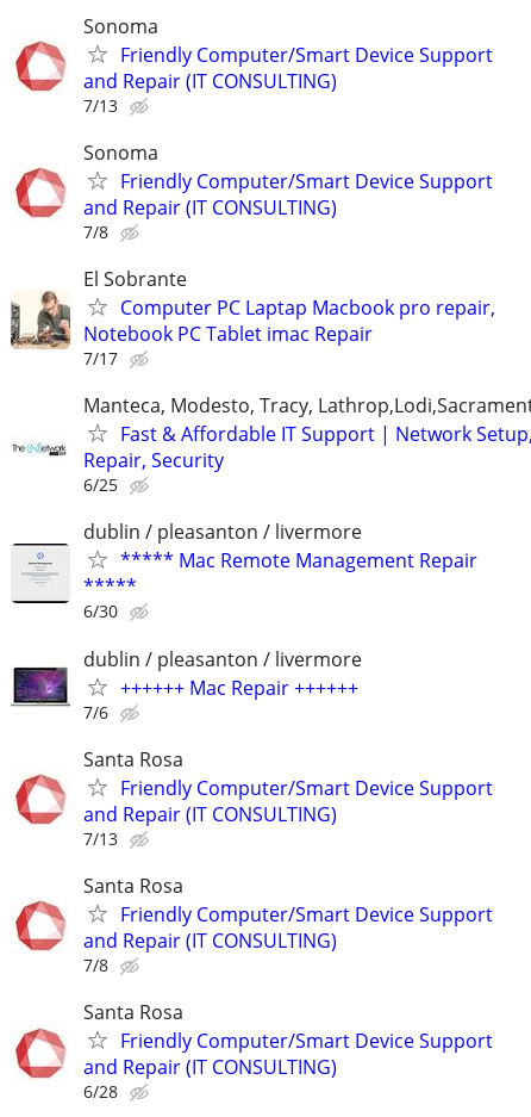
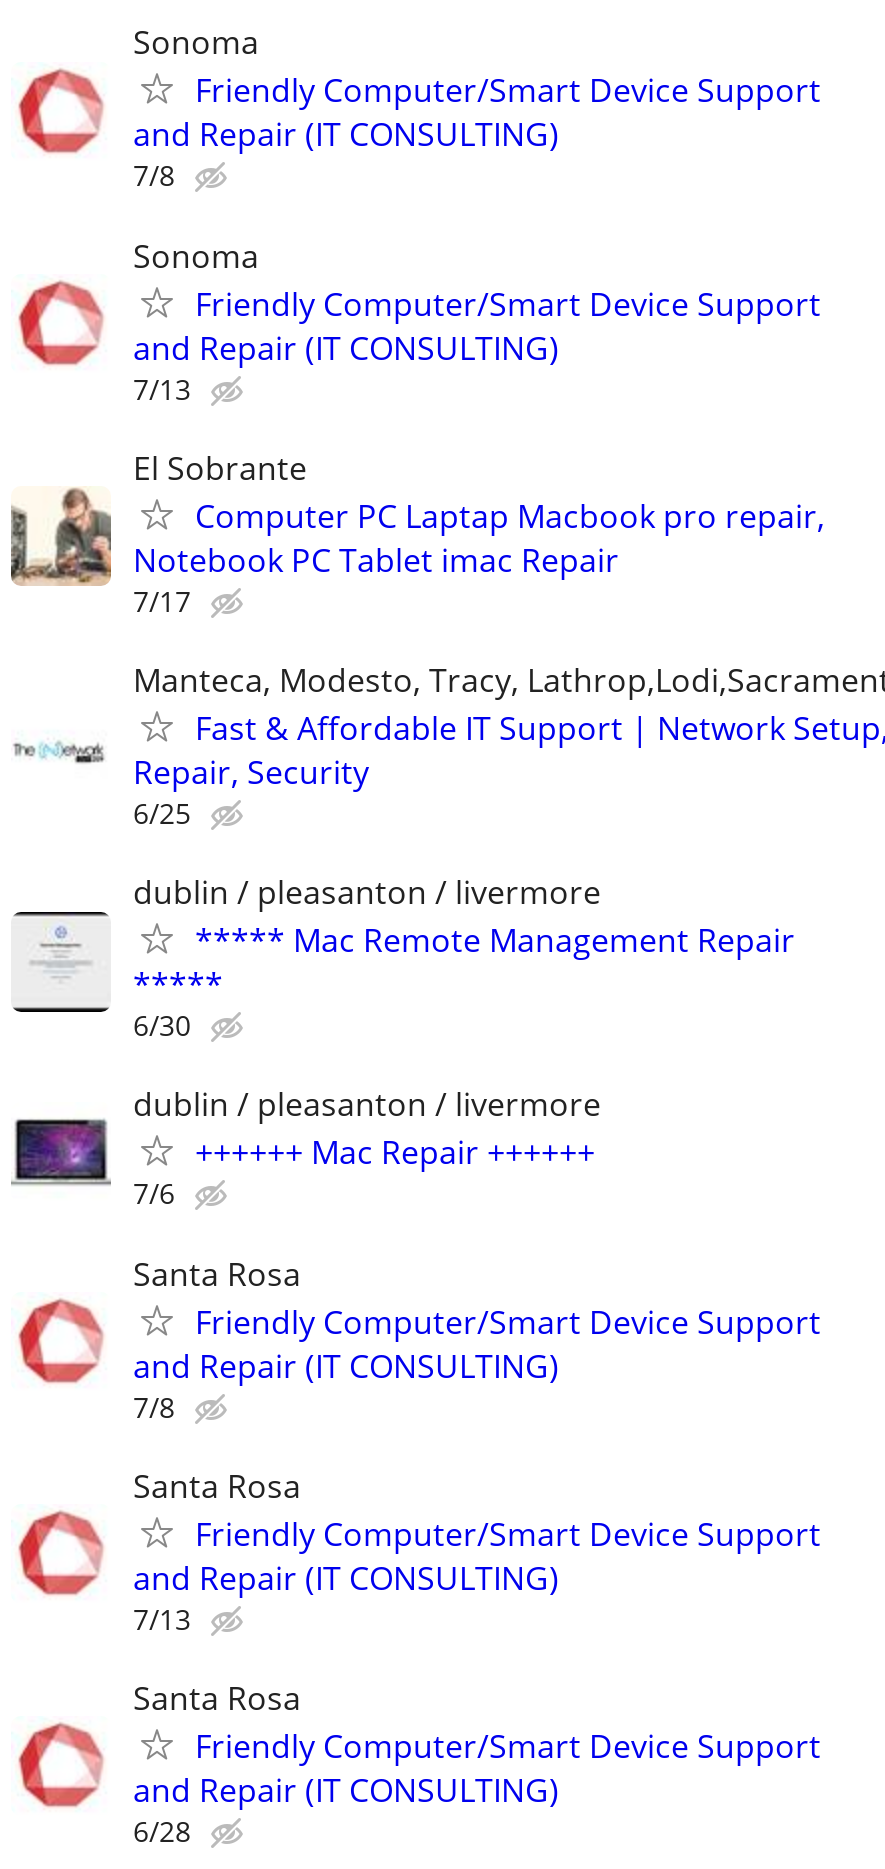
[83,94,118,116] 7/13 -> [133,157,175,195] 7/8
[83,220,108,243] 7/8 -> [133,370,191,408] 7/13
[83,827,118,850] 7/13 -> [133,1387,175,1425] 7/8
[83,954,108,976] 7/8 -> [133,1600,191,1638] 7/13

